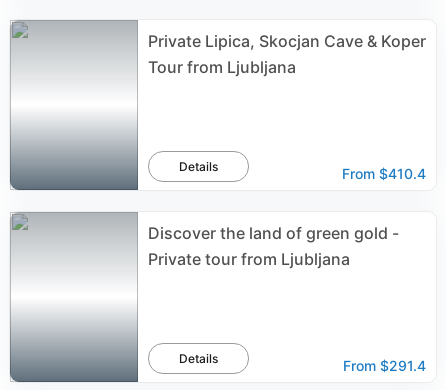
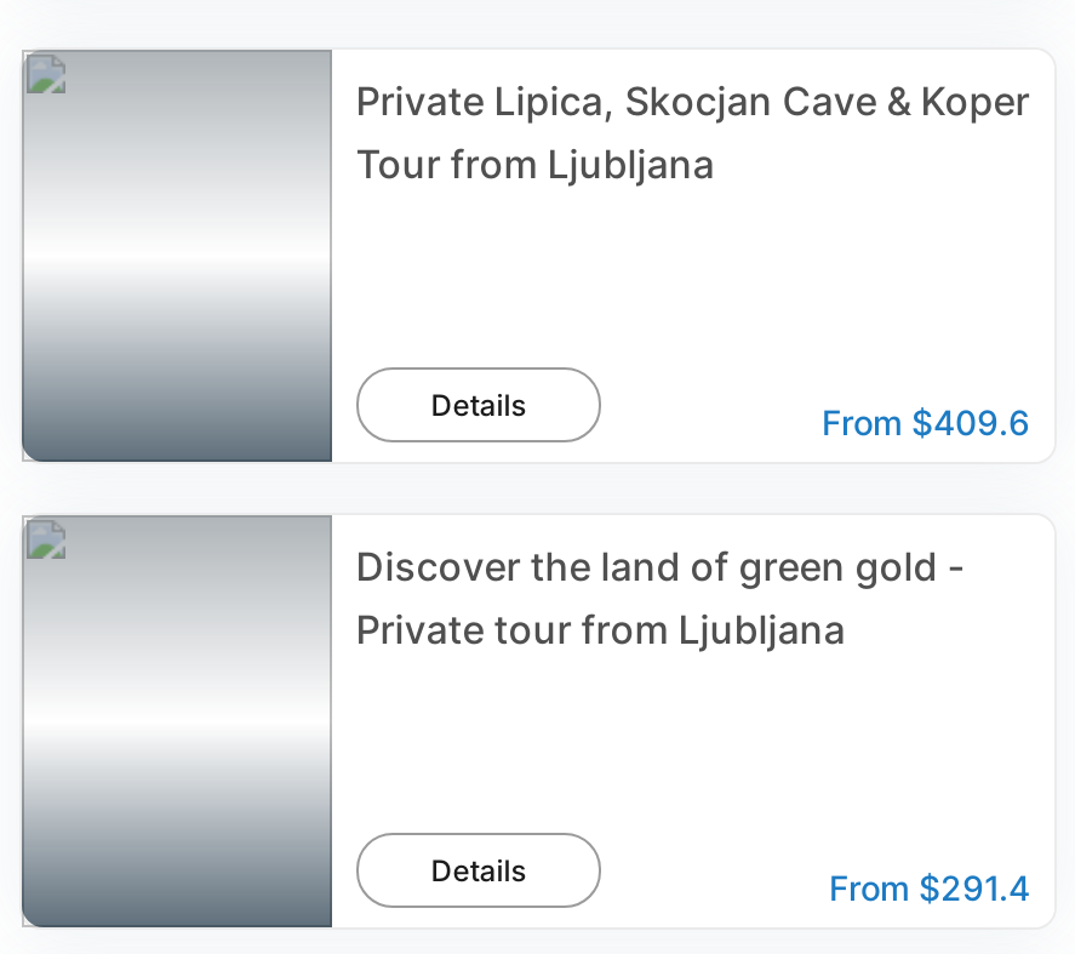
[342,165,426,182] From $410.4 -> [822,401,1030,442] From $409.6

